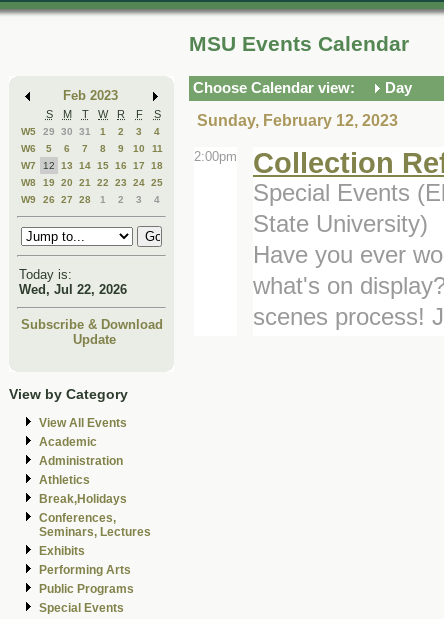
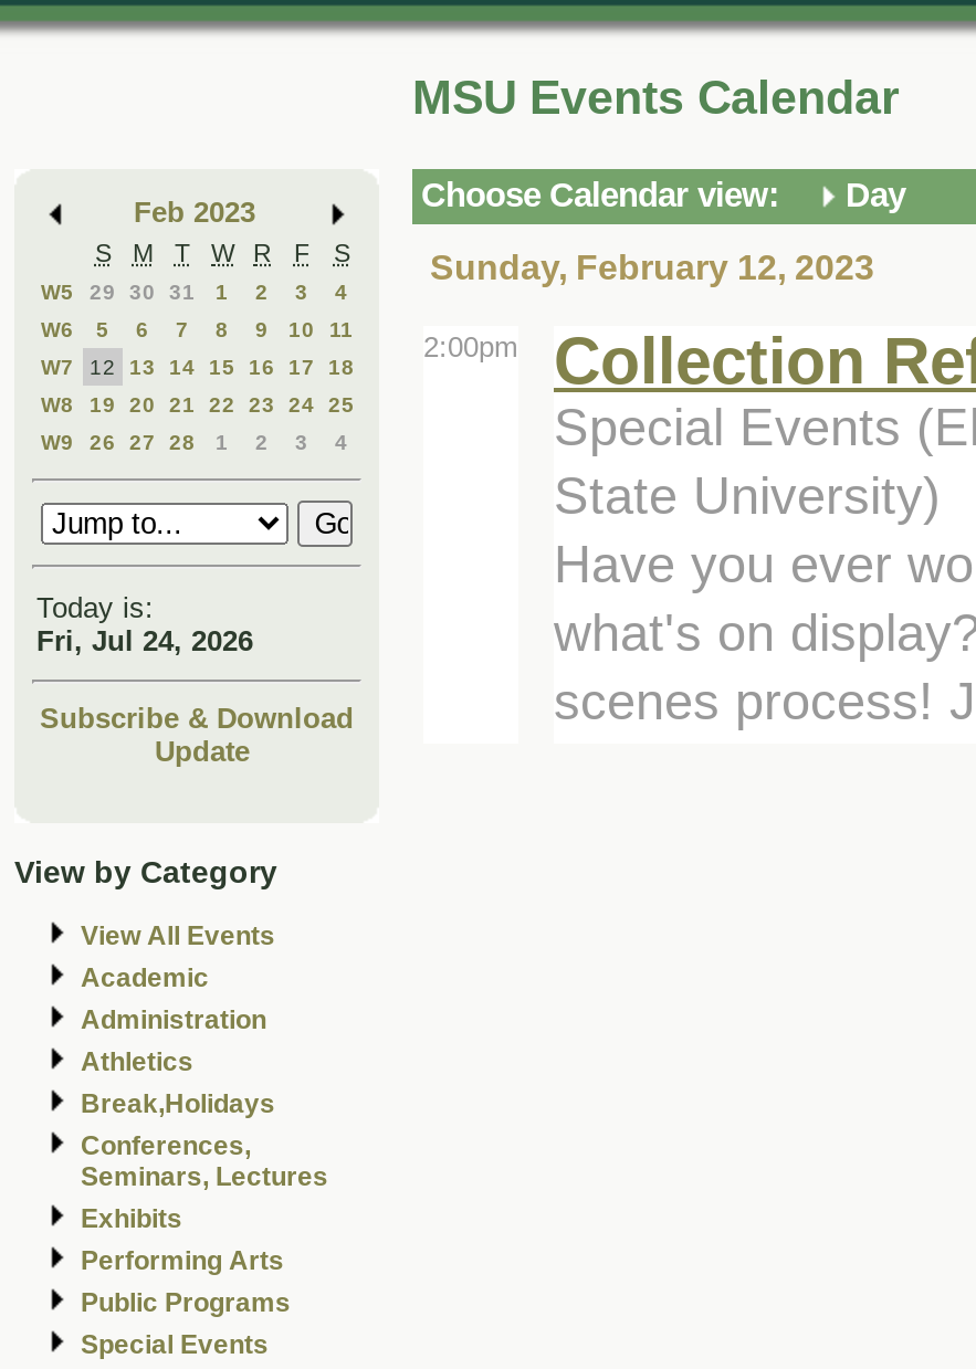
[19,282,127,297] Wed, Jul 22, 2026 -> [36,625,253,658] Fri, Jul 24, 2026

